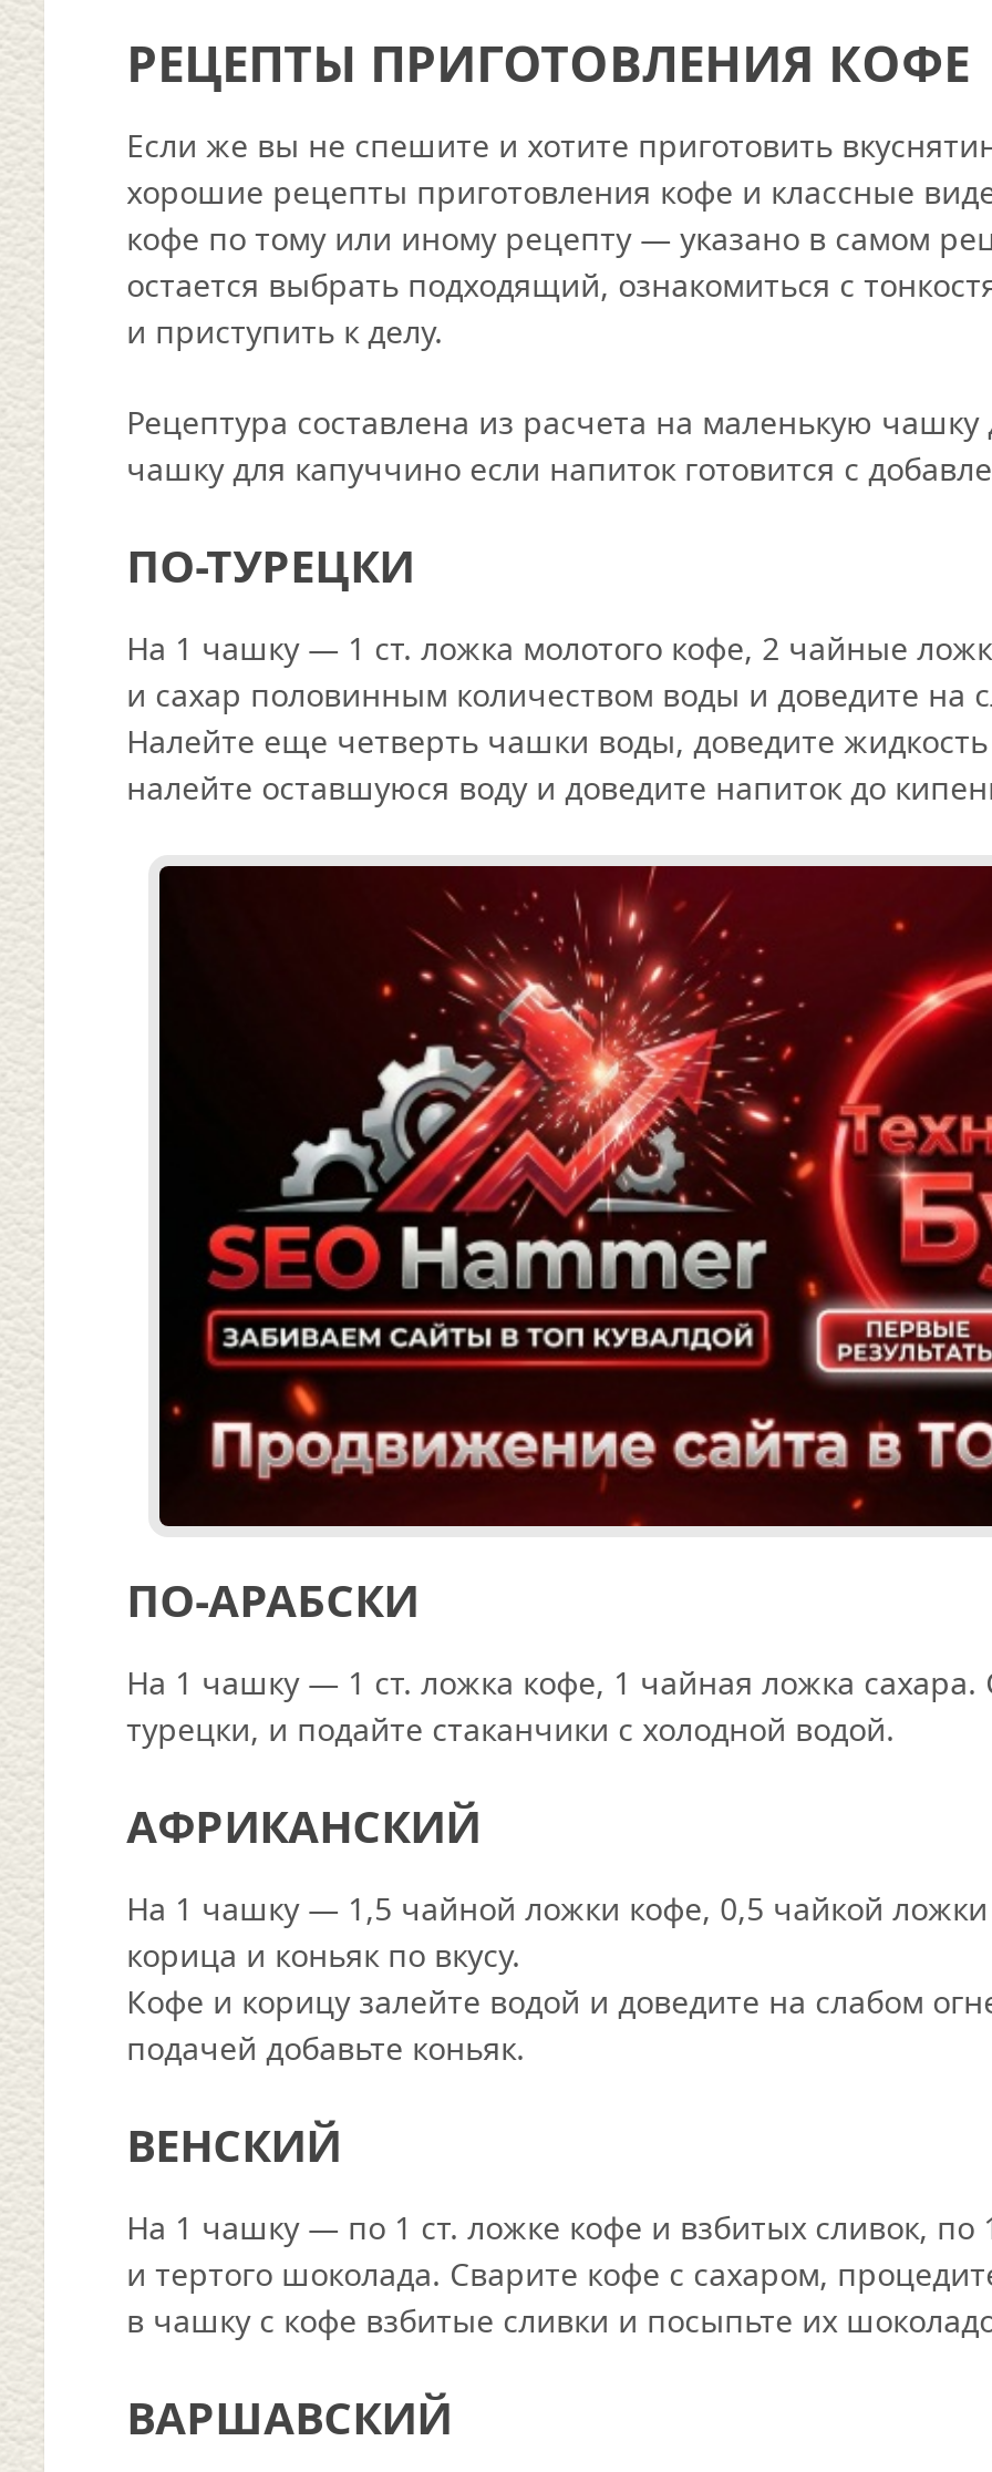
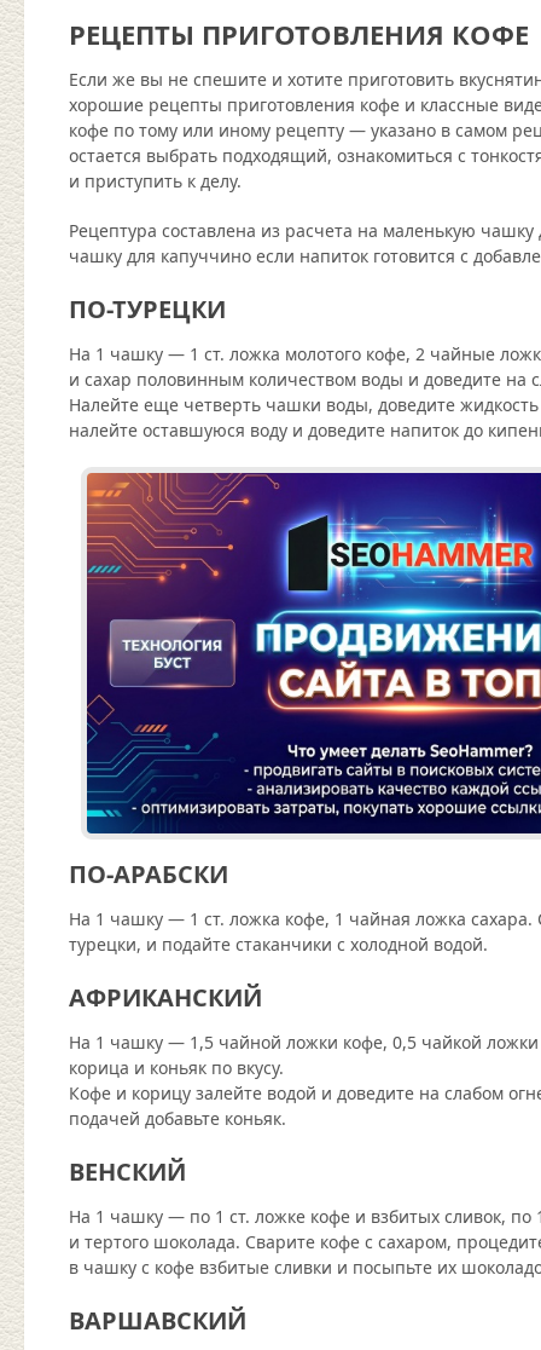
[157,864,985,1528] [image] -> [86,472,537,835] [image]

